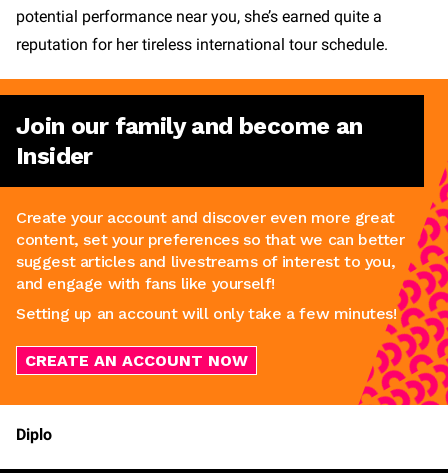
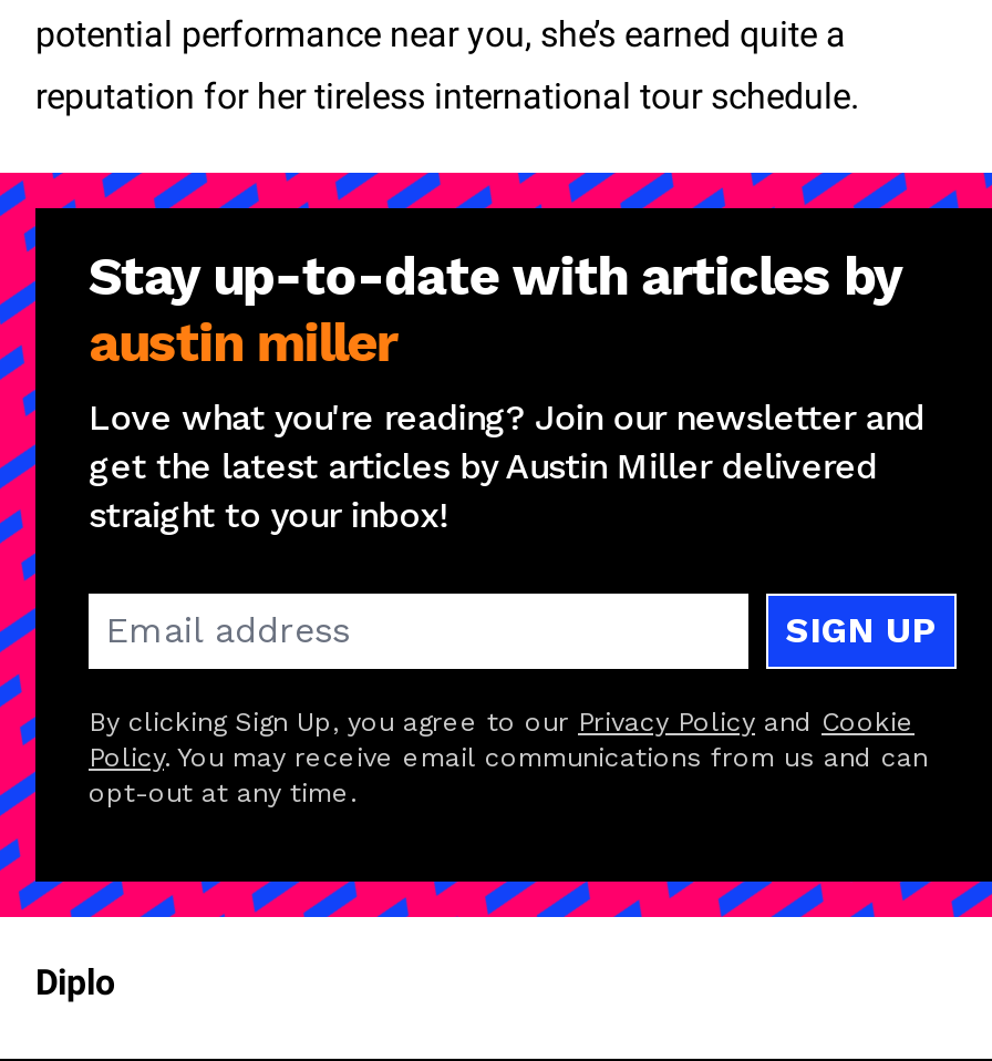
[3,78,445,406] [image] | Join our family and become an | Insider | Create your account and discover even more great | content, set your preferences so that we can better | suggest articles and livestreams of interest to you, | and engage with fans like yourself! | Setting up an account will only take a few minutes! | CREATE AN ACCOUNT NOW -> [7,171,985,919] [image] | Stay up-to-date with articles by | austin miller | Love what you're reading? Join our newsletter and | get the latest articles by Austin Miller delivered | straight to your inbox! | SIGN UP | By clicking Sign Up, you agree to our Privacy Policy and Cookie | Policy. You may receive email communications from us and can | opt-out at any time.

